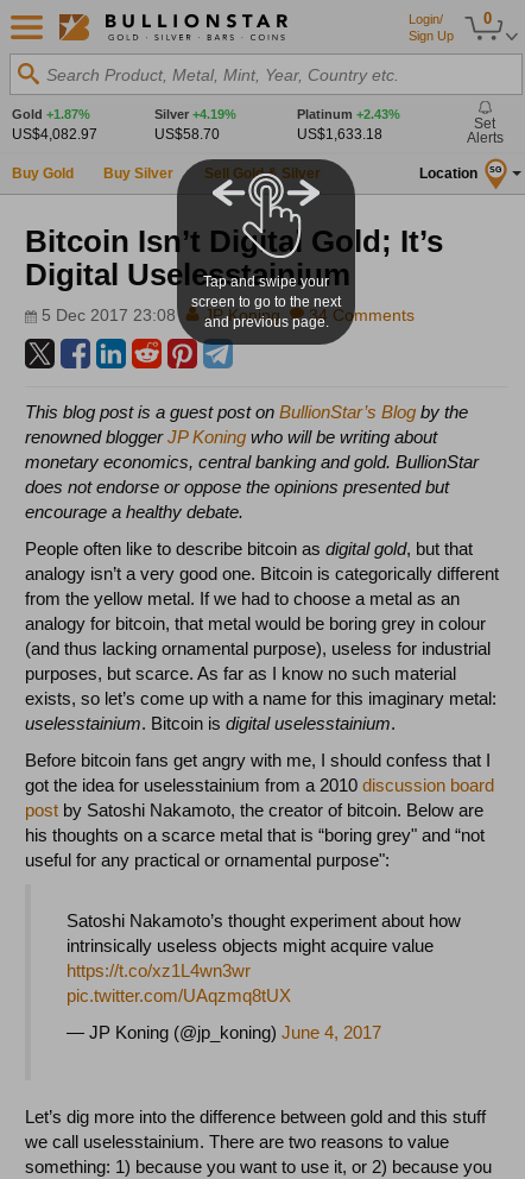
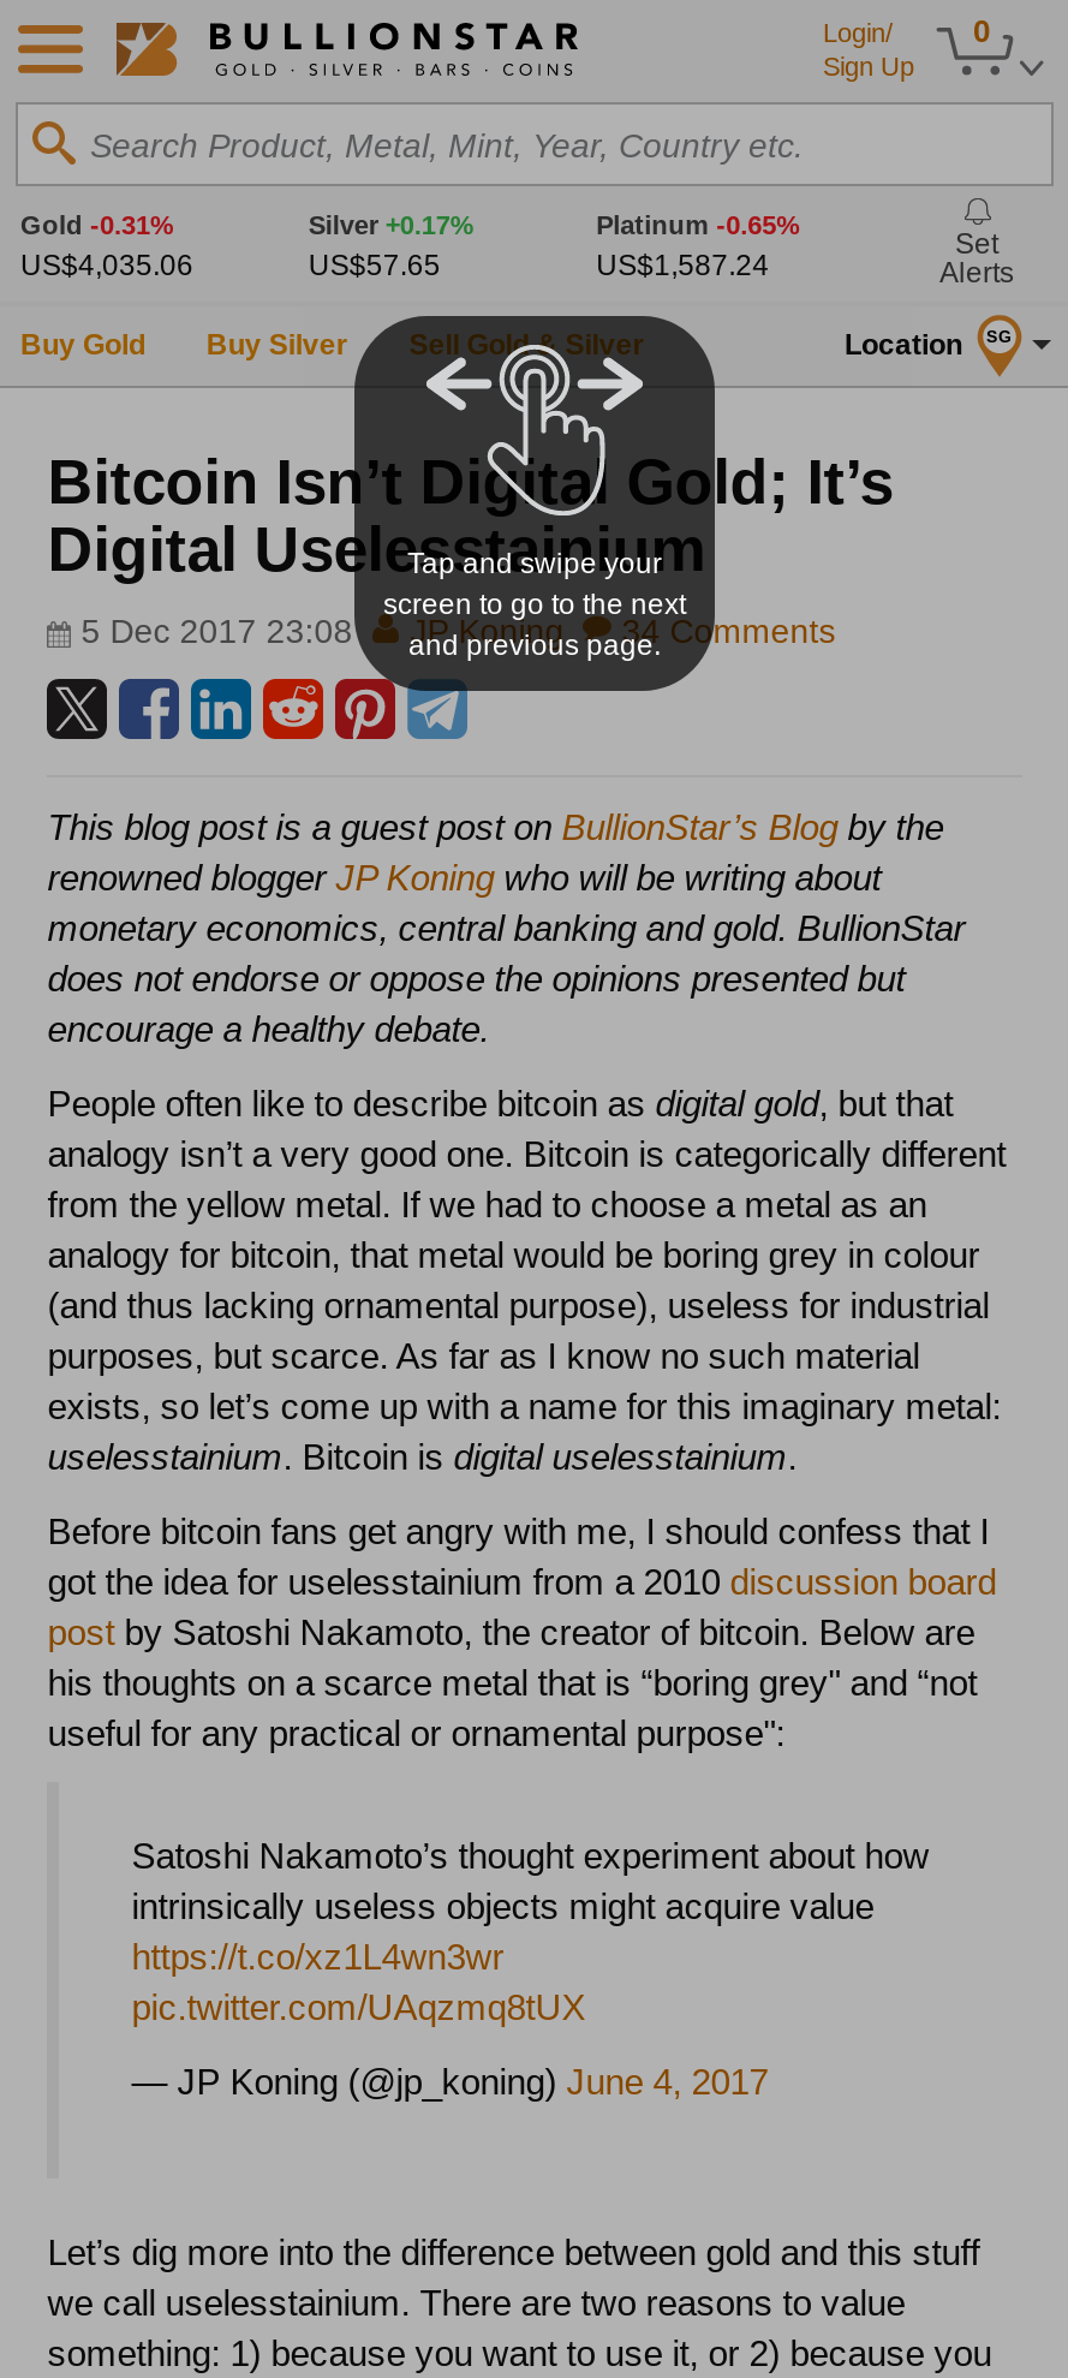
[12,107,97,143] Gold +1.87% | US$4,082.97 -> [20,210,193,282] Gold -0.31% | US$4,035.06
[154,107,236,143] Silver +4.19% | US$58.70 -> [308,210,474,282] Silver +0.17% | US$57.65
[297,107,400,143] Platinum +2.43% | US$1,633.18 -> [596,210,801,282] Platinum -0.65% | US$1,587.24

